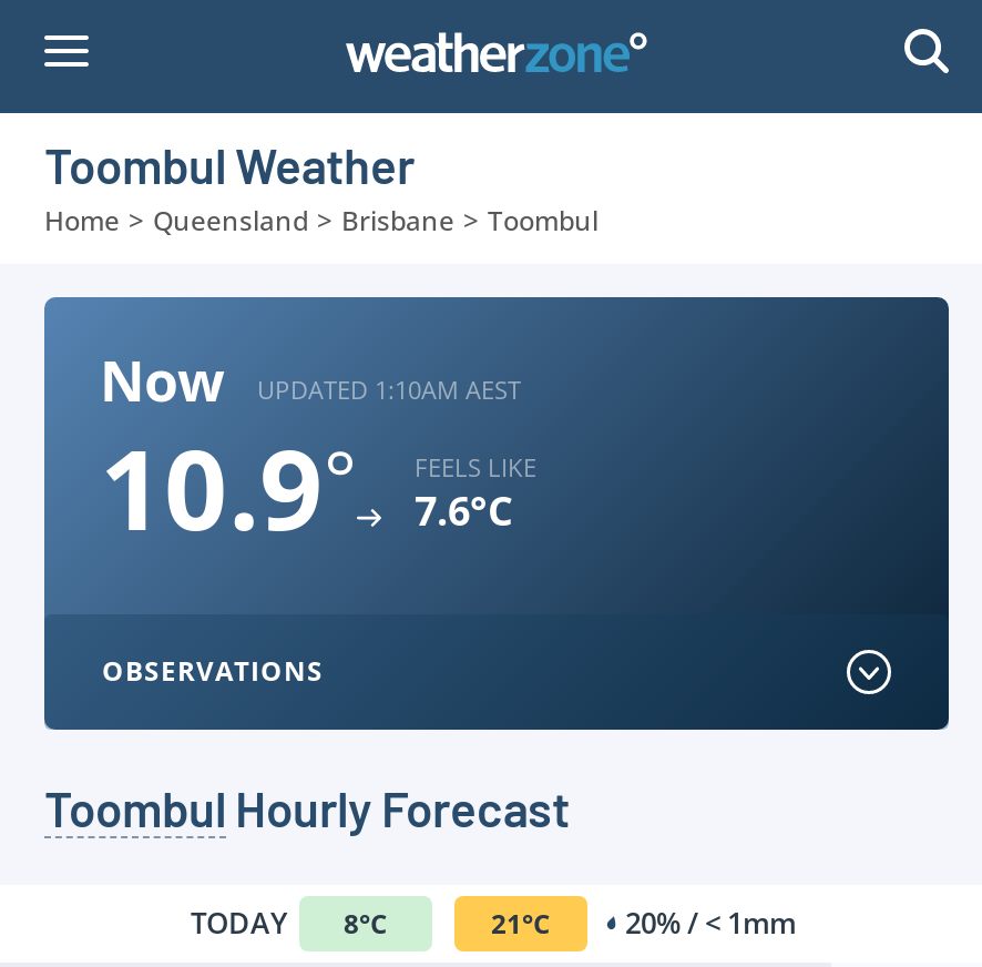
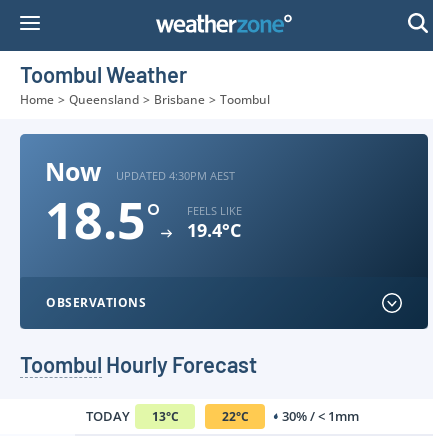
[257,371,521,405] UPDATED 1:10AM AEST -> [116,167,235,182] UPDATED 4:30PM AEST
[100,413,357,563] 10.9° -> [45,186,161,254] 18.5°
[415,483,512,537] 7.6°C -> [187,218,241,242] 19.4°C
[344,903,796,943] 8°C | 21°C | 20% / < 1mm -> [151,407,359,425] 13°C | 22°C | 30% / < 1mm

